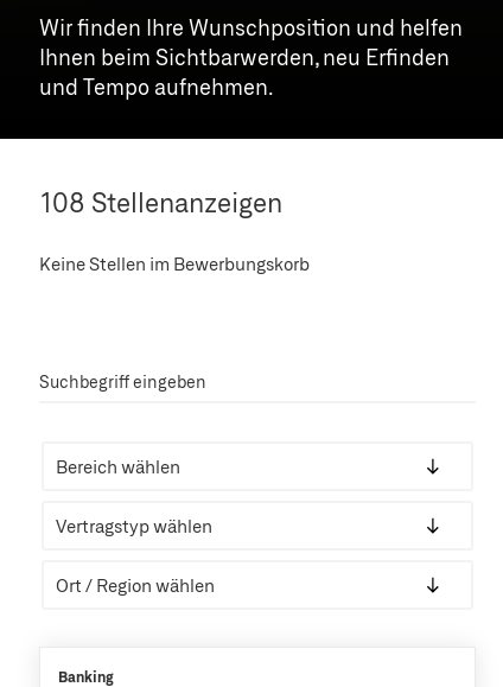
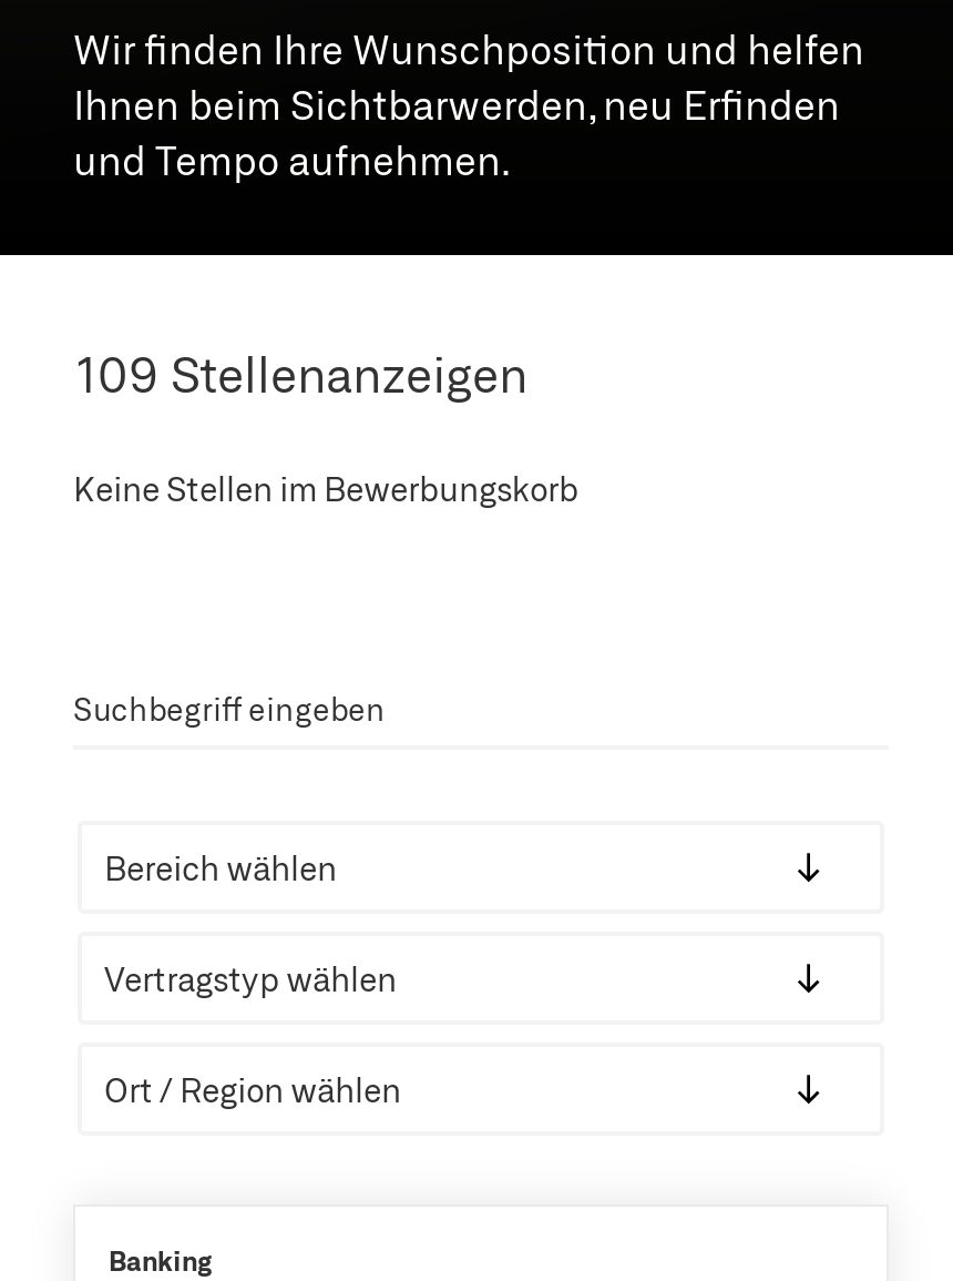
[39,186,282,217] 108 Stellenanzeigen -> [73,344,527,402] 109 Stellenanzeigen

